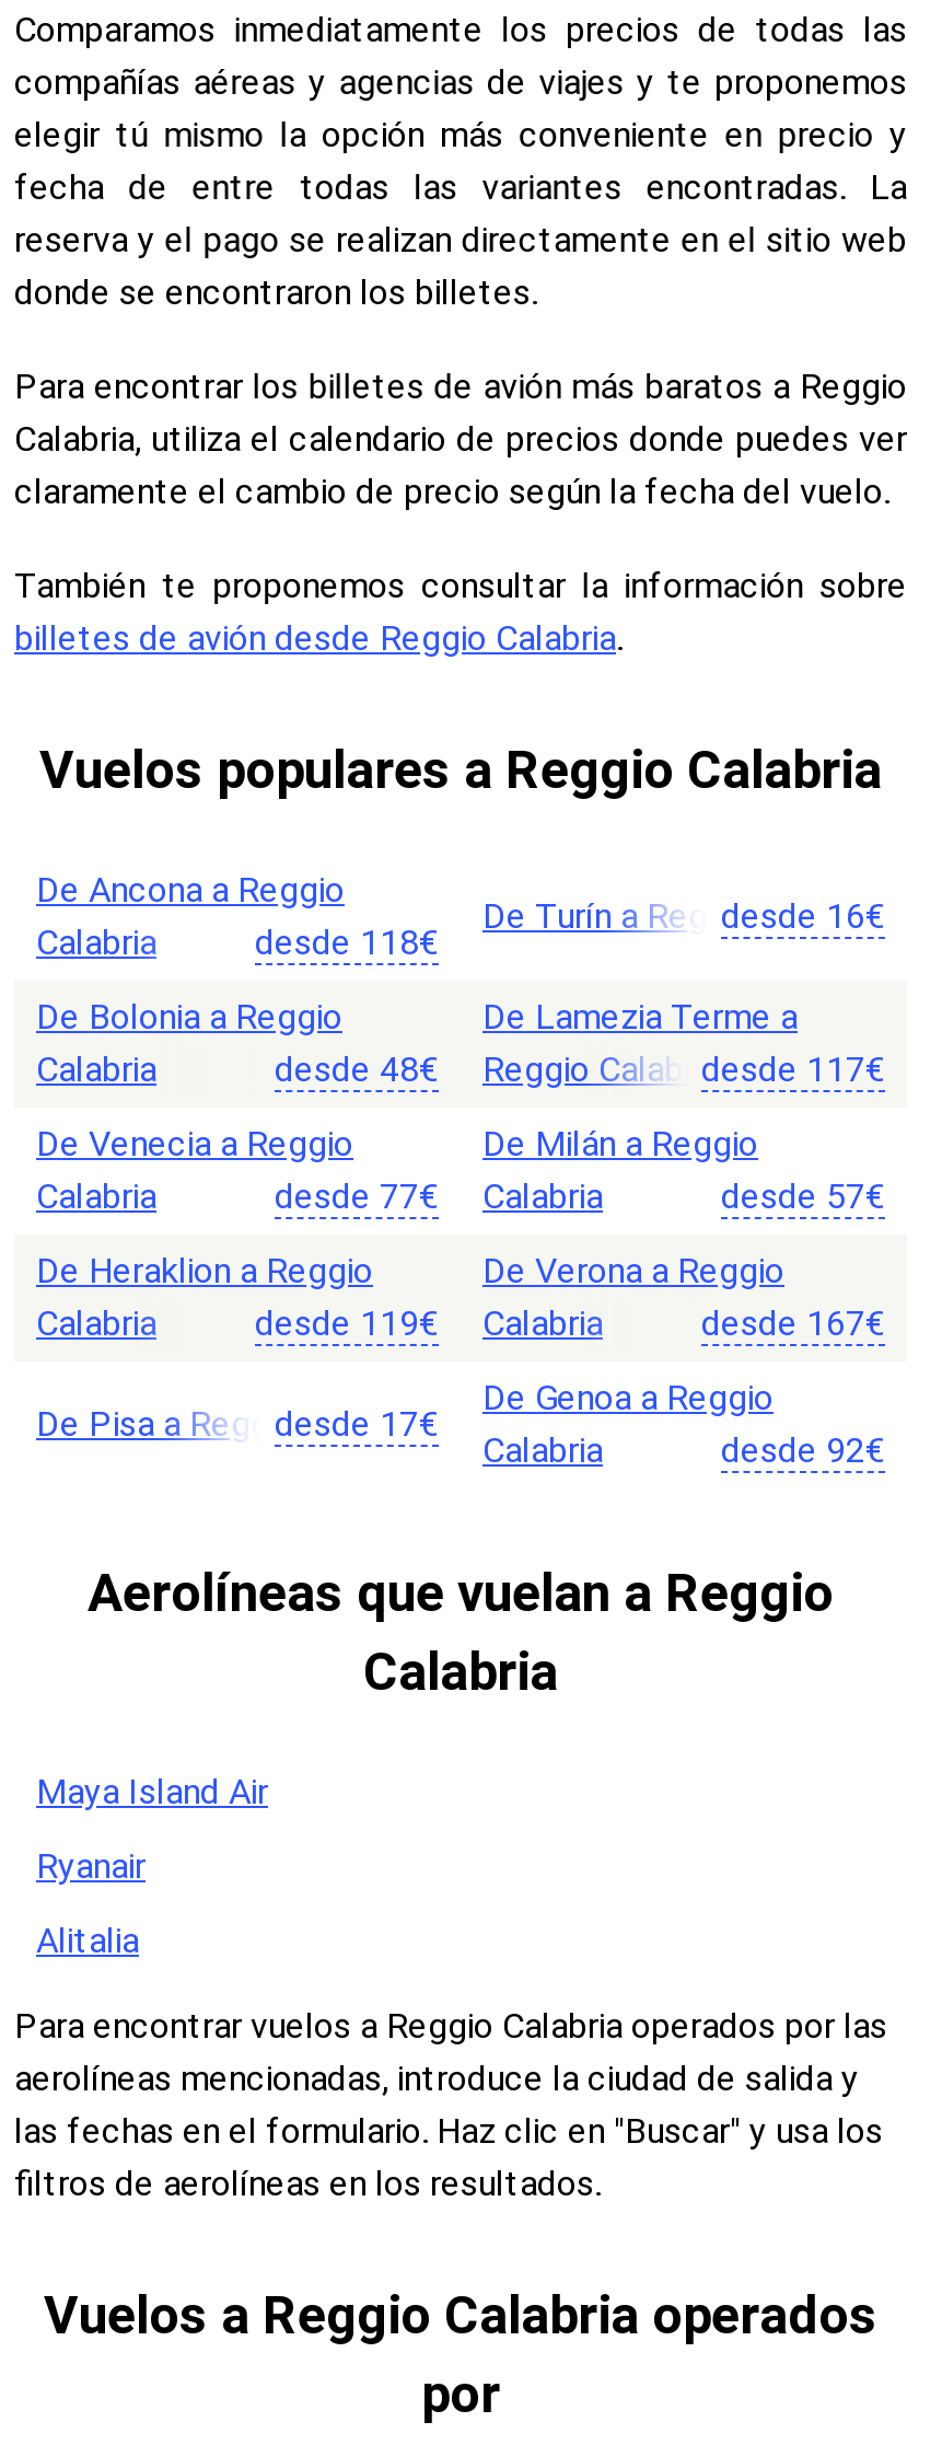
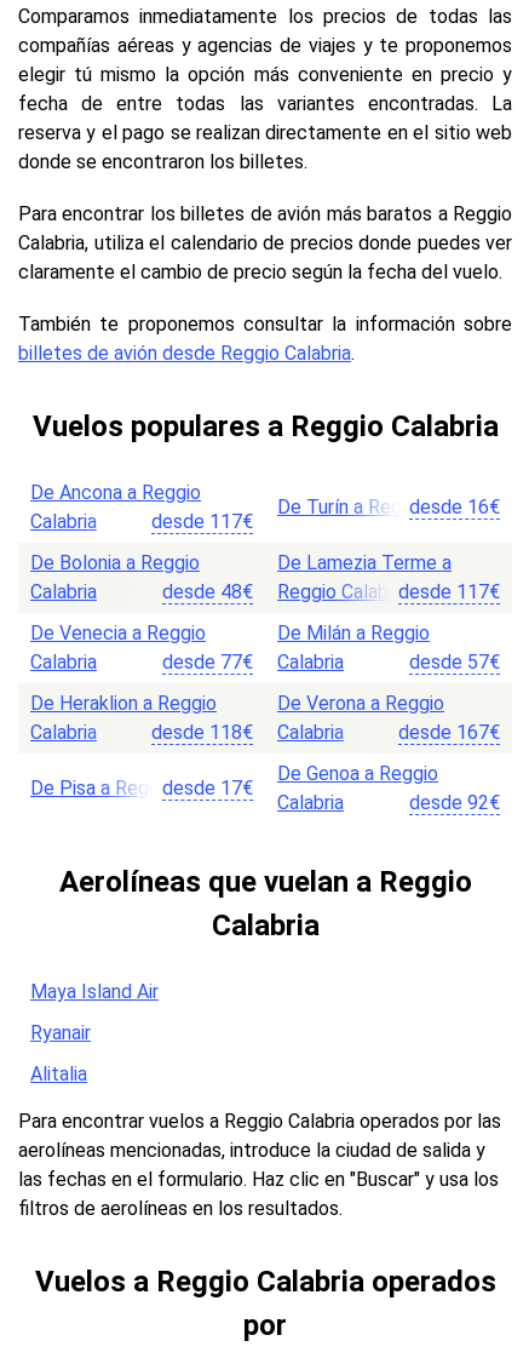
[255,922,439,964] desde 118€ -> [151,510,253,534] desde 117€
[255,1303,603,1345] desde 119€ Calabria -> [151,721,344,744] desde 118€ Calabria

